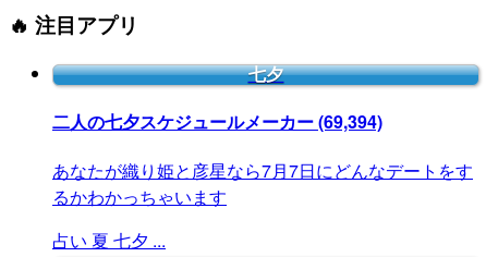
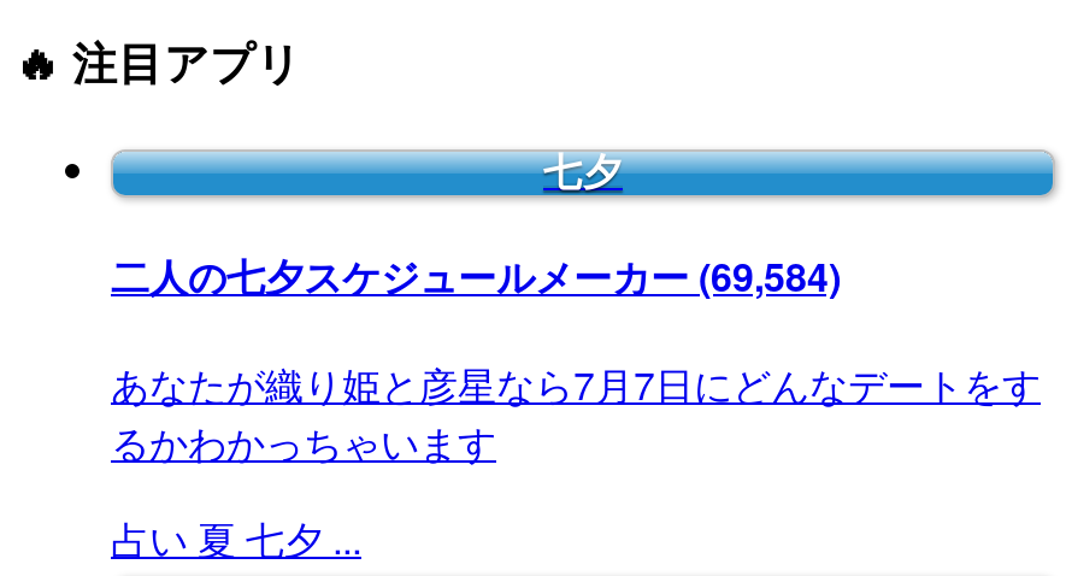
[52,109,382,134] 二人の七夕スケジュールメーカー(69,394) -> [111,248,841,303] 二人の七夕スケジュールメーカー(69,584)

